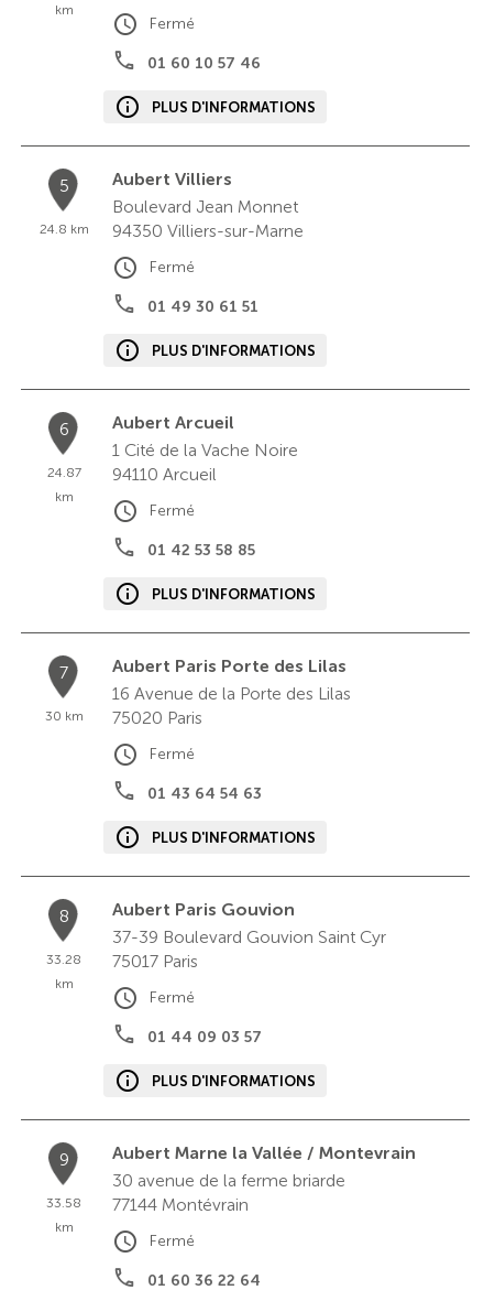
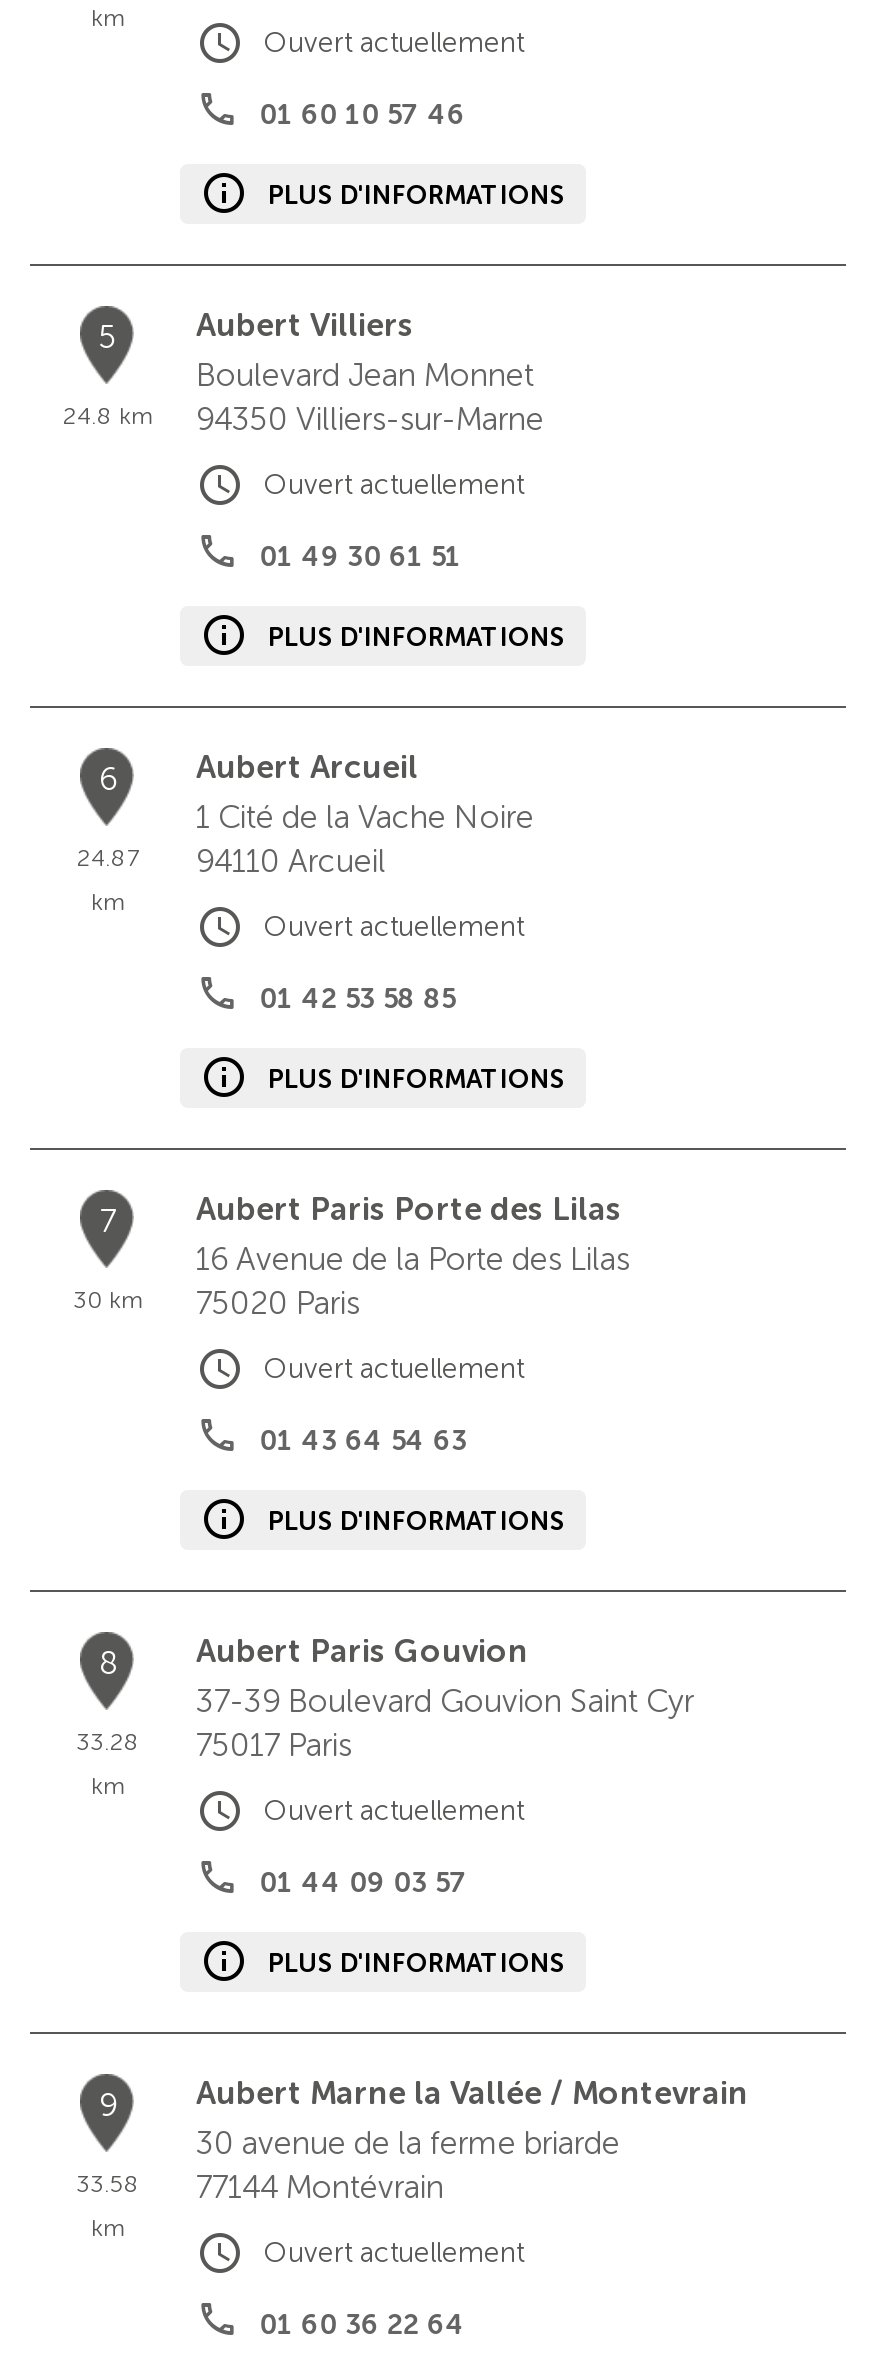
[150,14,195,33] Fermé -> [264,26,524,60] Ouvert actuellement
[150,258,195,277] Fermé -> [264,468,524,502] Ouvert actuellement
[150,501,195,520] Fermé -> [264,910,524,944] Ouvert actuellement
[150,745,195,763] Fermé -> [264,1352,524,1386] Ouvert actuellement
[150,988,195,1007] Fermé -> [264,1794,524,1828] Ouvert actuellement
[150,1232,195,1250] Fermé -> [264,2236,524,2270] Ouvert actuellement

